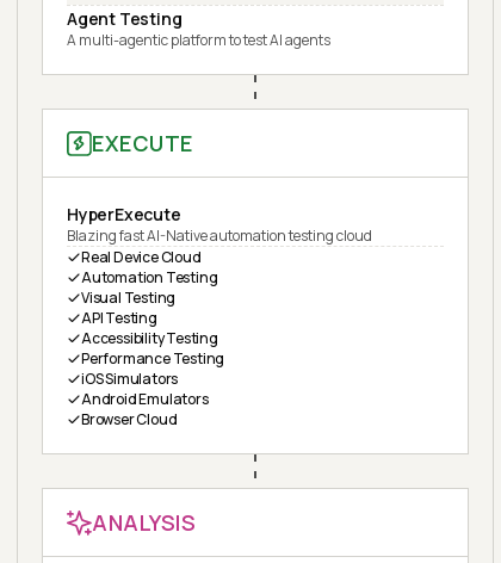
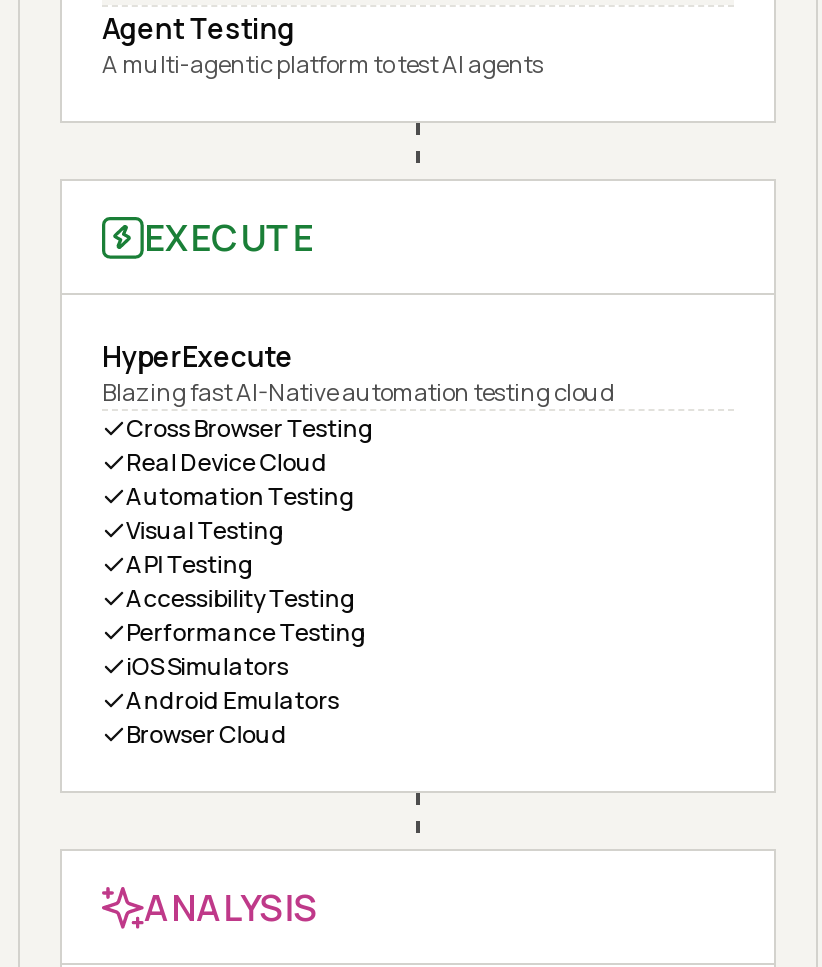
none -> [126,411,374,445] Cross Browser Testing

